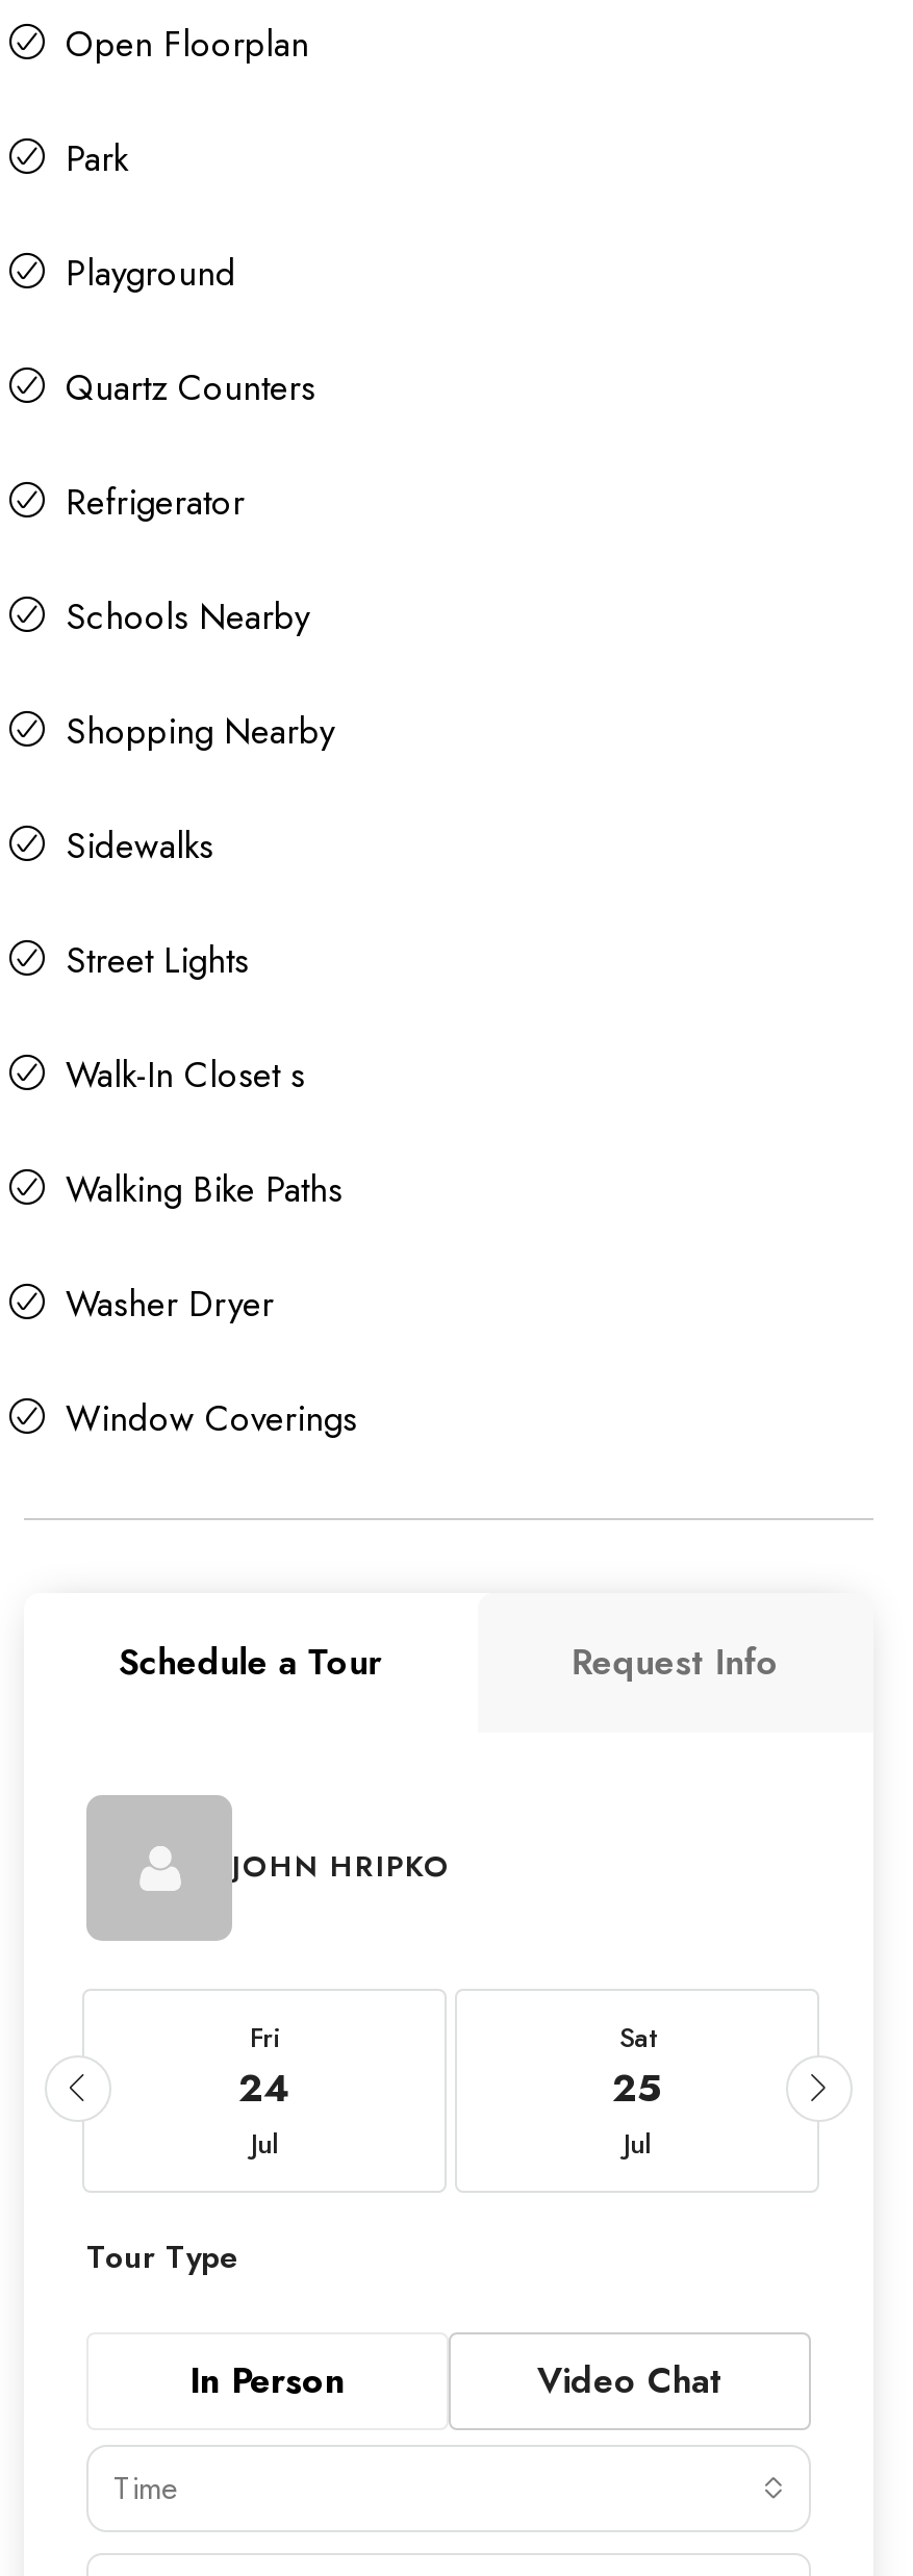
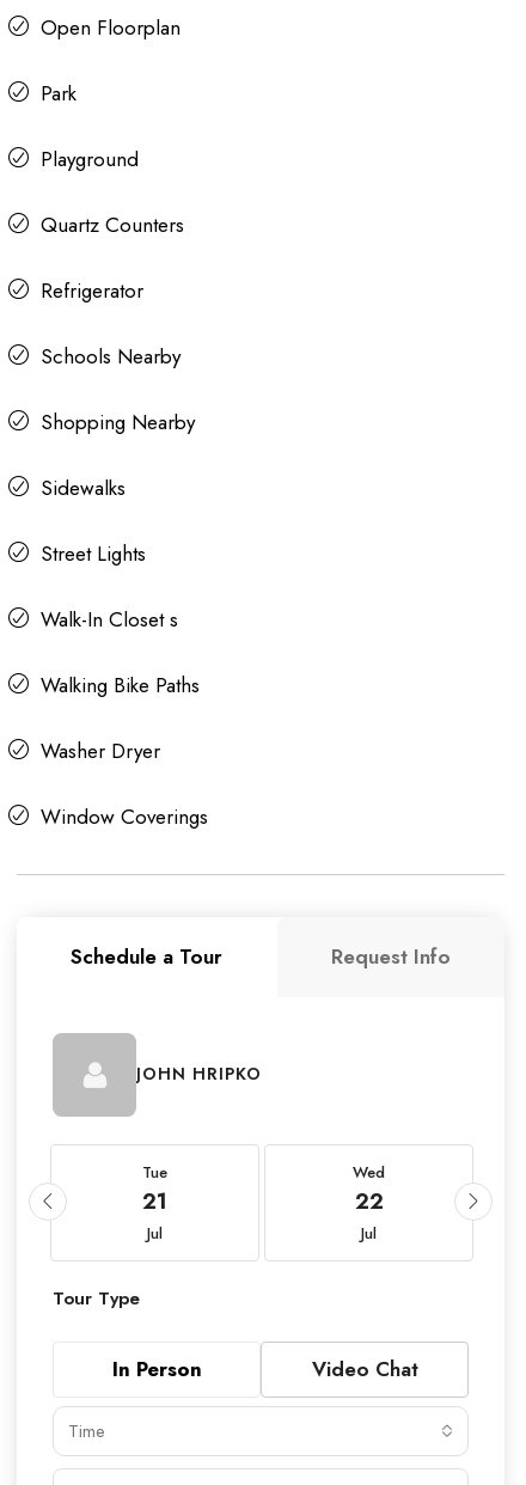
[238,2017,290,2115] Fri | 24 -> [142,1161,167,1217] Tue | 21
[612,2017,662,2115] Sat | 25 -> [353,1161,385,1217] Wed | 22

